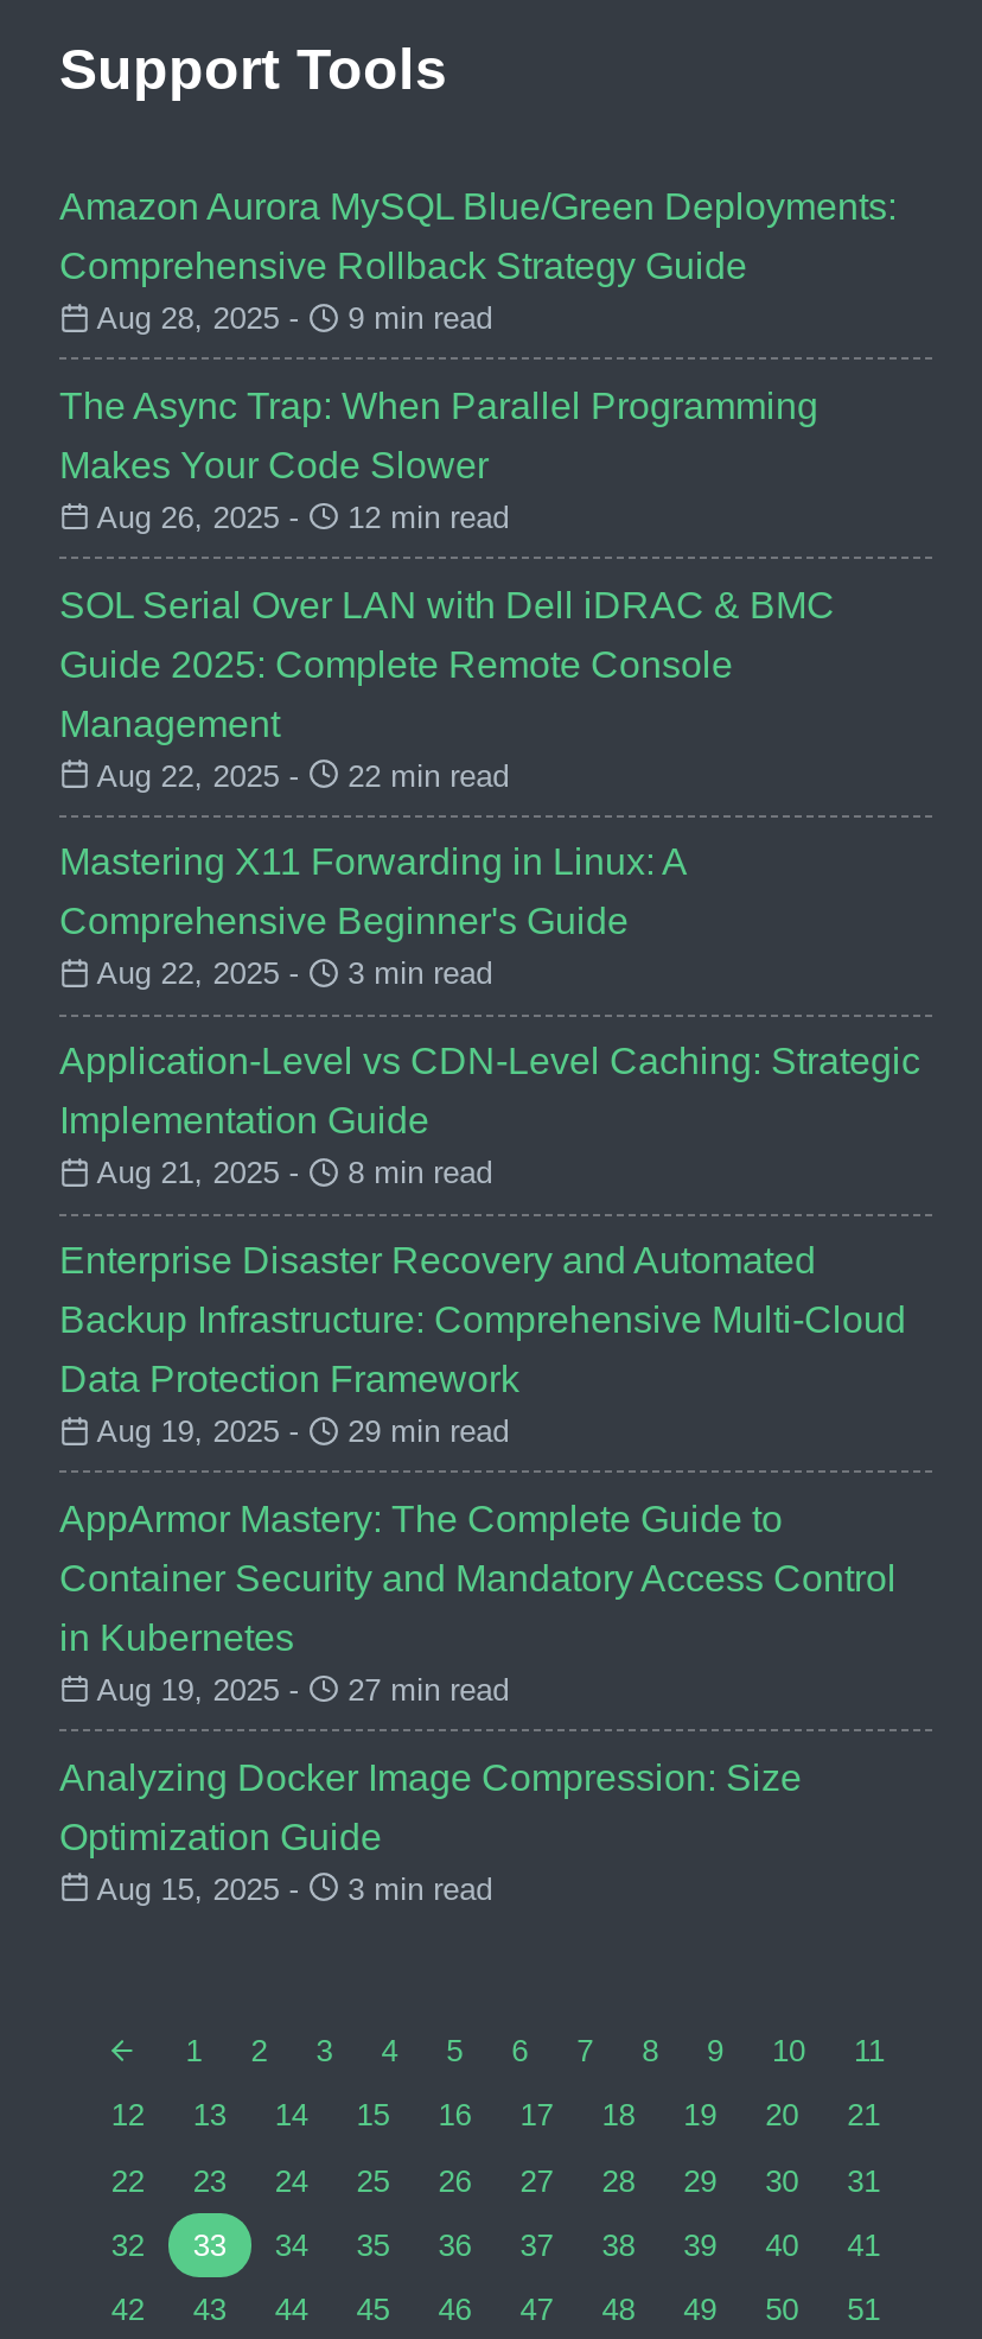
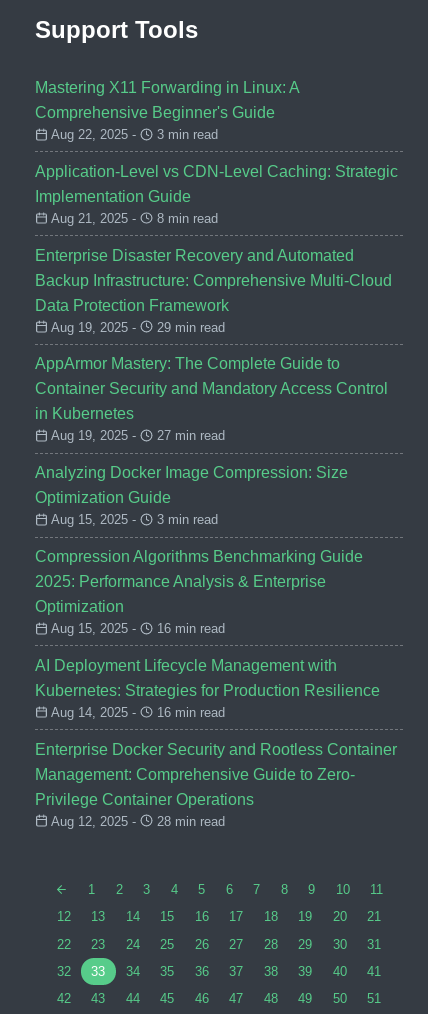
[59,187,897,793] Amazon Aurora MySQL Blue/Green Deployments: | Comprehensive Rollback Strategy Guide | Aug 28, 2025 - | 9 min read | The Async Trap: When Parallel Programming | Makes Your Code Slower | Aug 26, 2025 - | 12 min read | SOL Serial Over LAN with Dell iDRAC & BMC | Guide 2025: Complete Remote Console | Management | Aug 22, 2025 - | 22 min read -> none
moved [59,842,920,1906] -> [35,79,398,527]: Mastering X11 Forwarding in Linux: A | Comprehensive Beginner's Guide | Aug 22, 2025 - | ... | Aug 15, 2025 - | 3 min read
none -> [35,548,397,828] Compression Algorithms Benchmarking Guide | 2025: Performance Analysis & Enterprise | Optimization | Aug 15, 2025 - | 16 min read | AI Deployment Lifecycle Management with | Kubernetes: Strategies for Production Resilience | Aug 14, 2025 - | 16 min read | Enterprise Docker Security and Rootless Container | Management: Comprehensive Guide to Zero- | Privilege Container Operations | Aug 12, 2025 - | 28 min read

